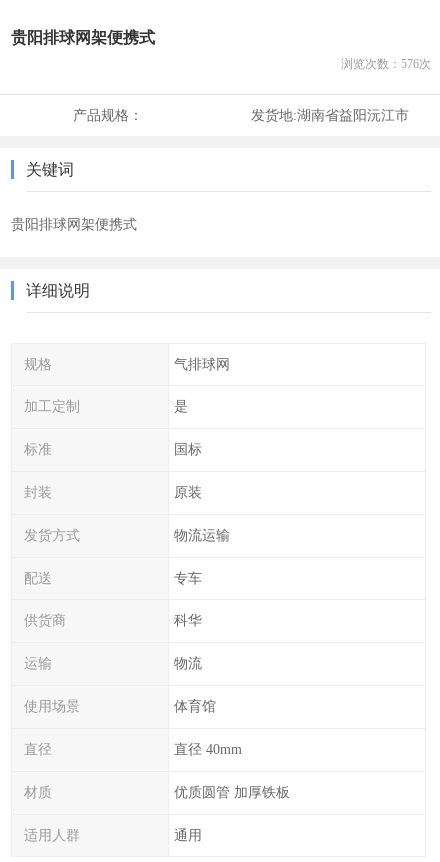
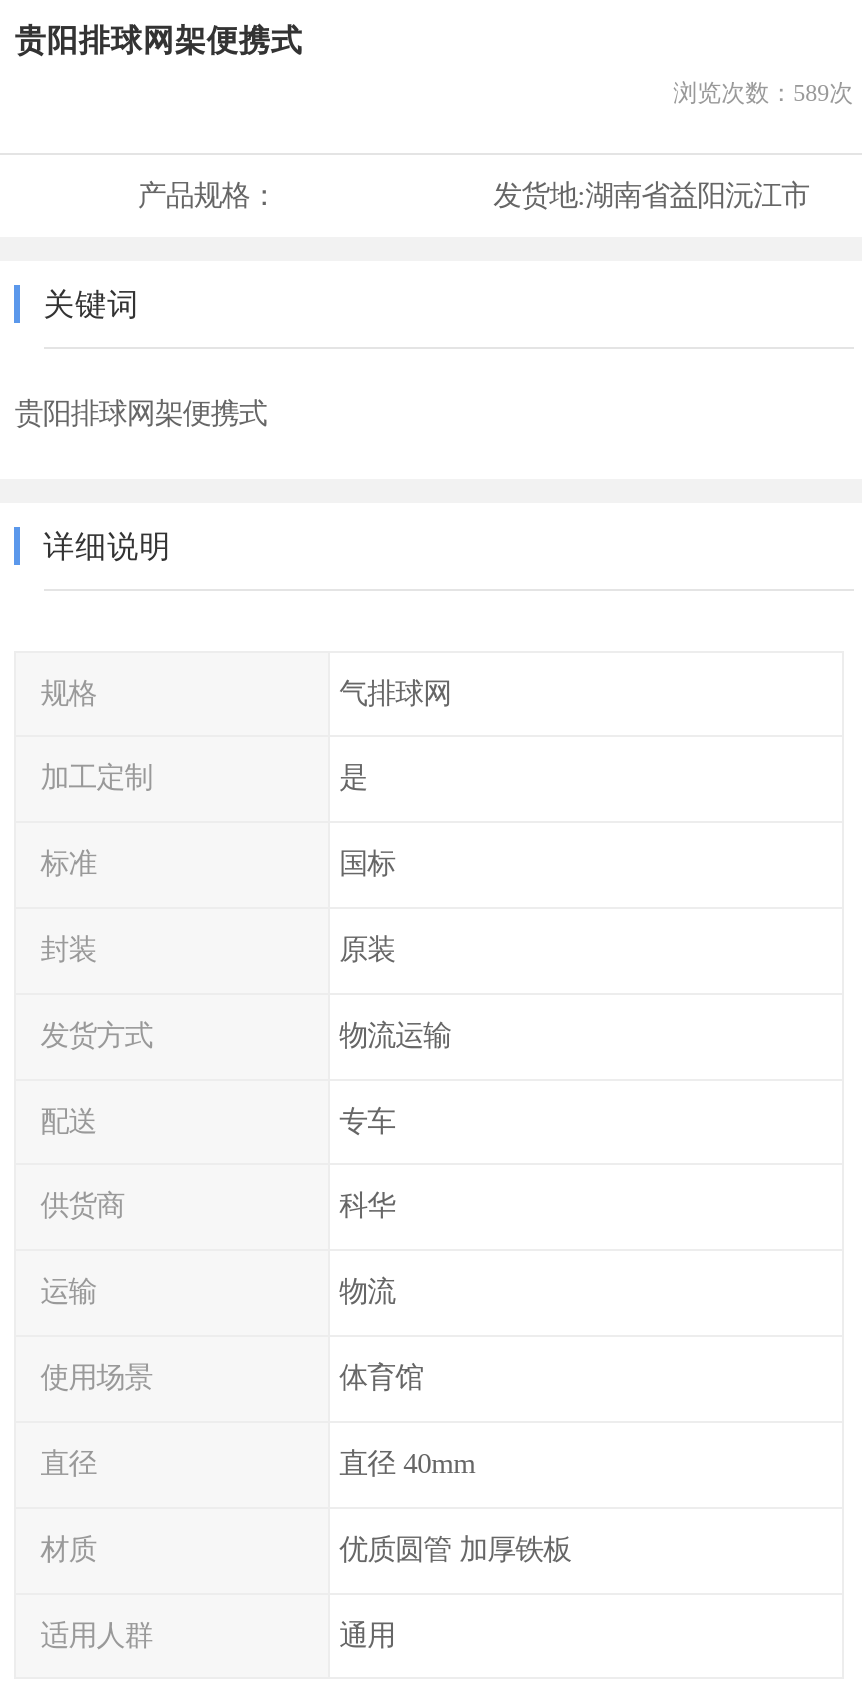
[341,57,431,71] 浏览次数：576次 -> [673,78,853,106] 浏览次数：589次

